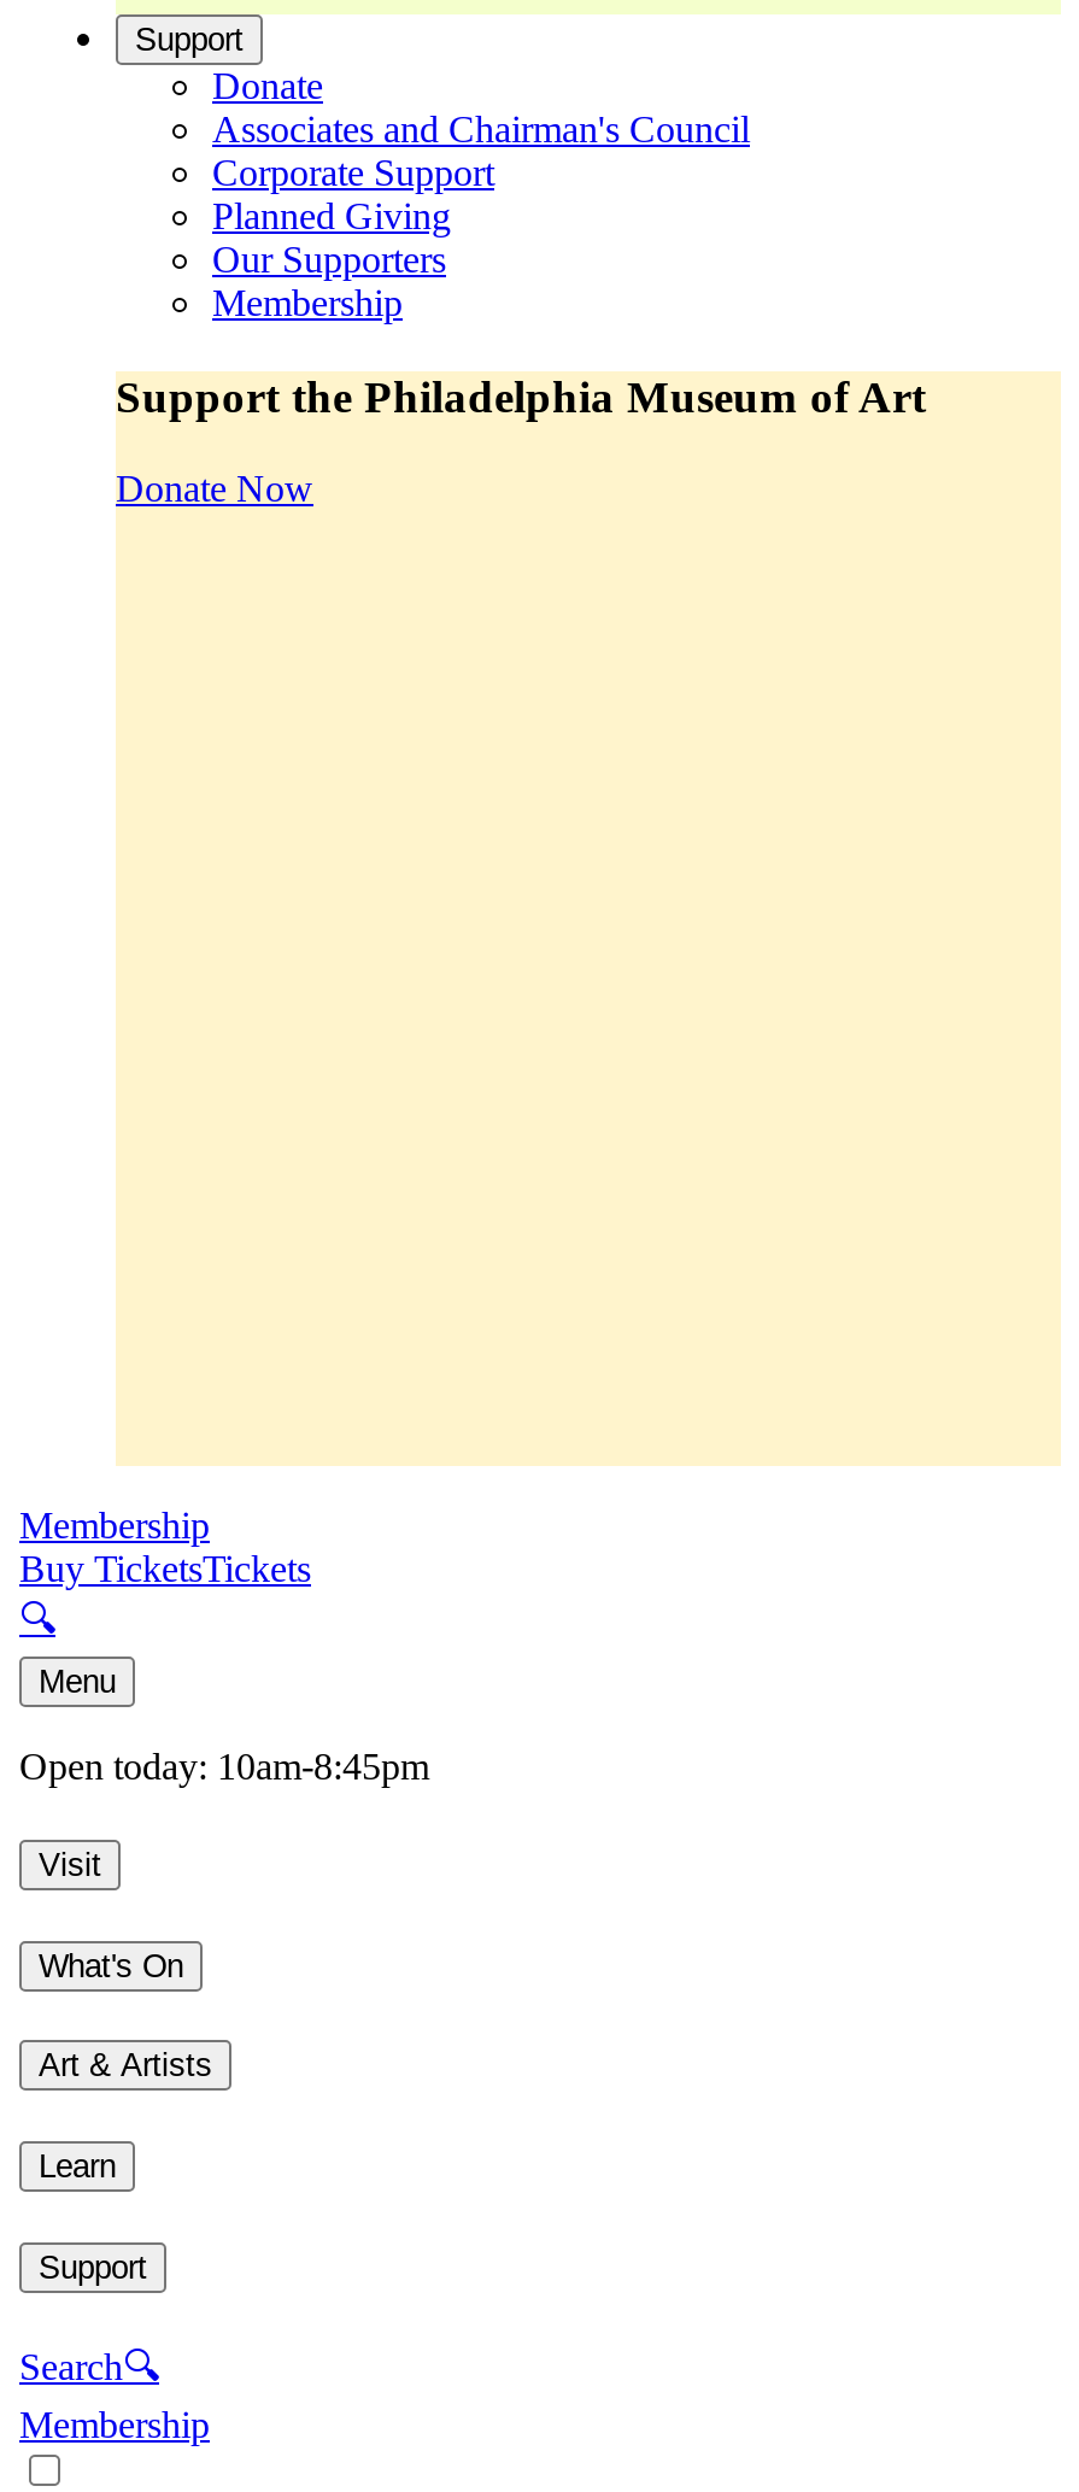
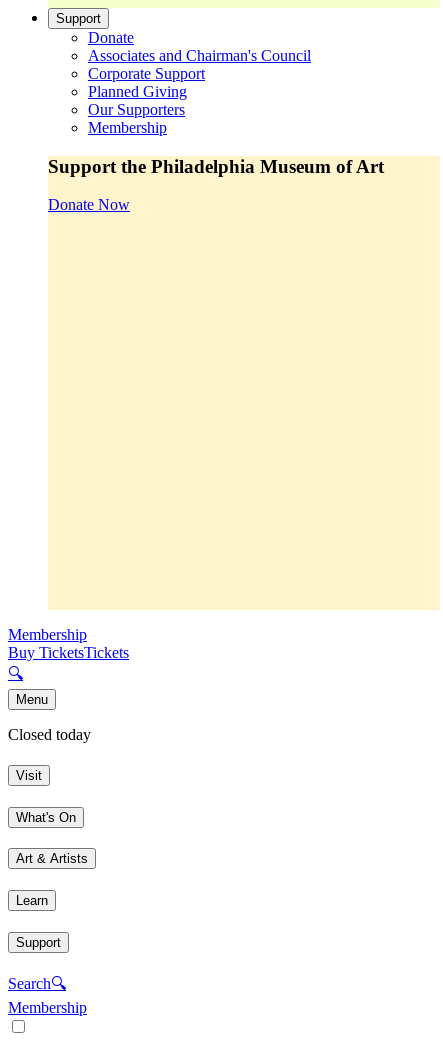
[19,1746,429,1787] Open today: 10am-8:45pm -> [8,726,91,743] Closed today

